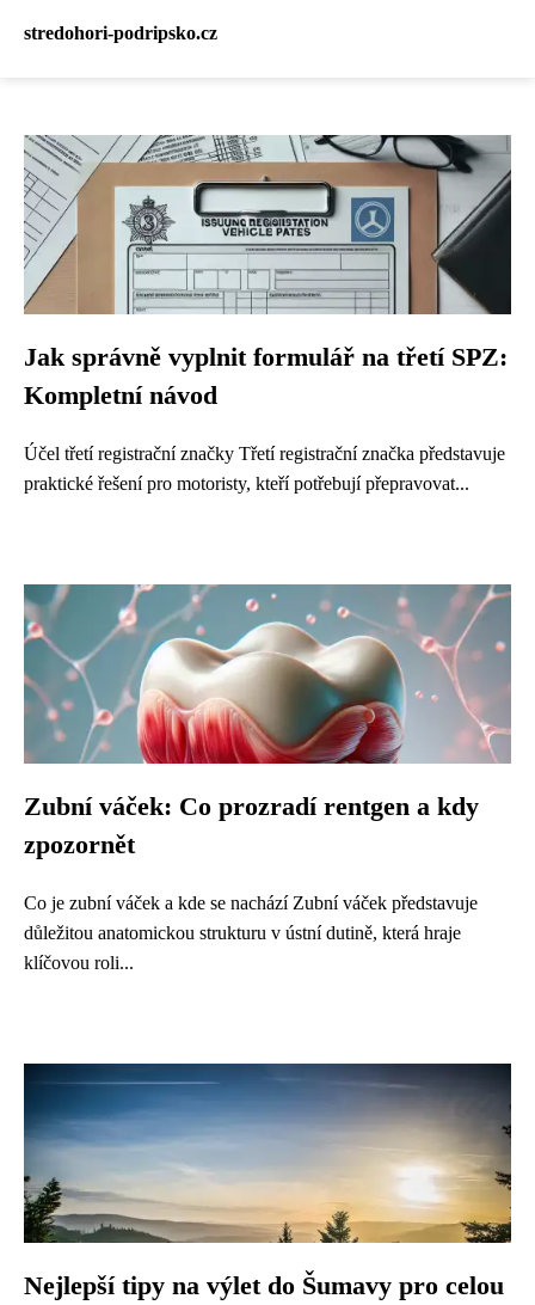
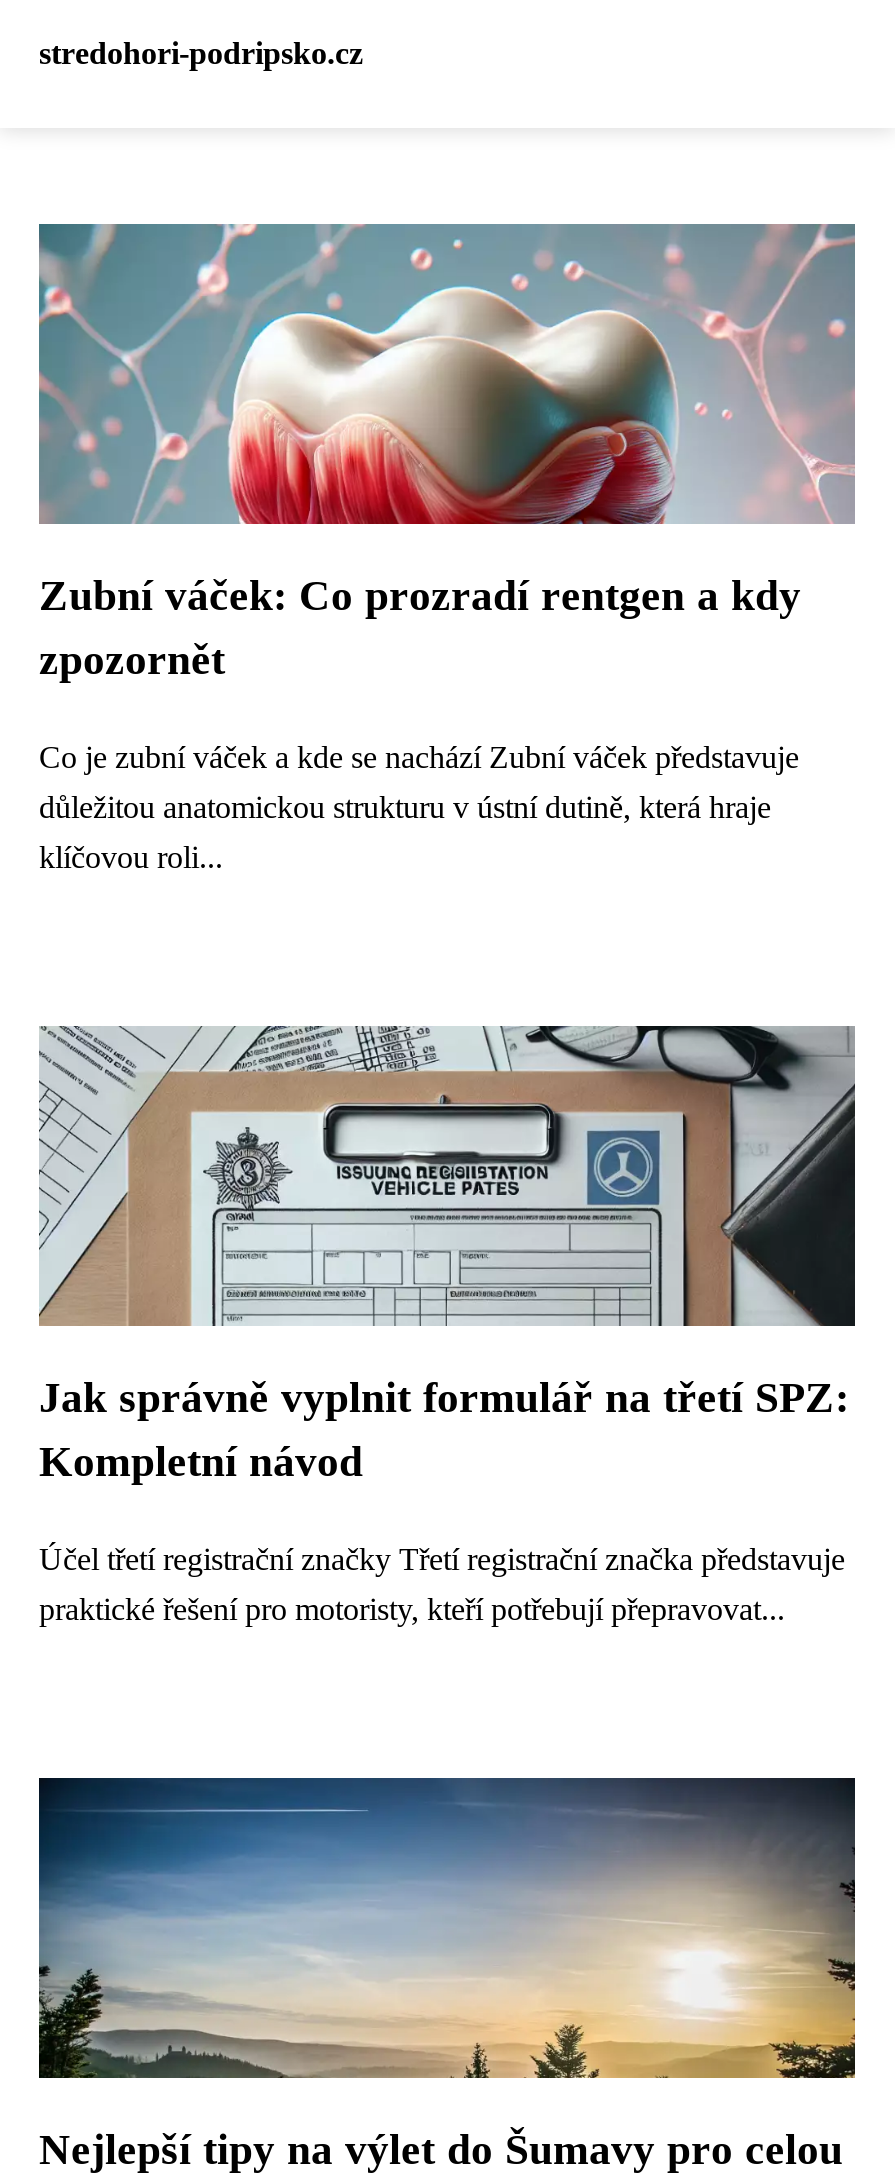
moved [24,134,512,494] -> [37,1026,857,1626]: [image] | Jak správně vyplnit formulář na třetí SPZ: | Kompletní návod | Účel třetí registrační značky Třetí registrační značka představuje | praktické řešení pro motoristy, kteří potřebují přepravovat...
moved [23,583,510,973] -> [37,222,853,874]: [image] | Zubní váček: Co prozradí rentgen a kdy | zpozornět | Co je zubní váček a kde se nachází Zubní váček představuje | důležitou anatomickou strukturu v ústní dutině, která hraje | klíčovou roli...

